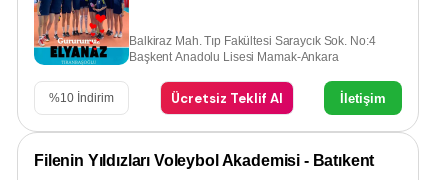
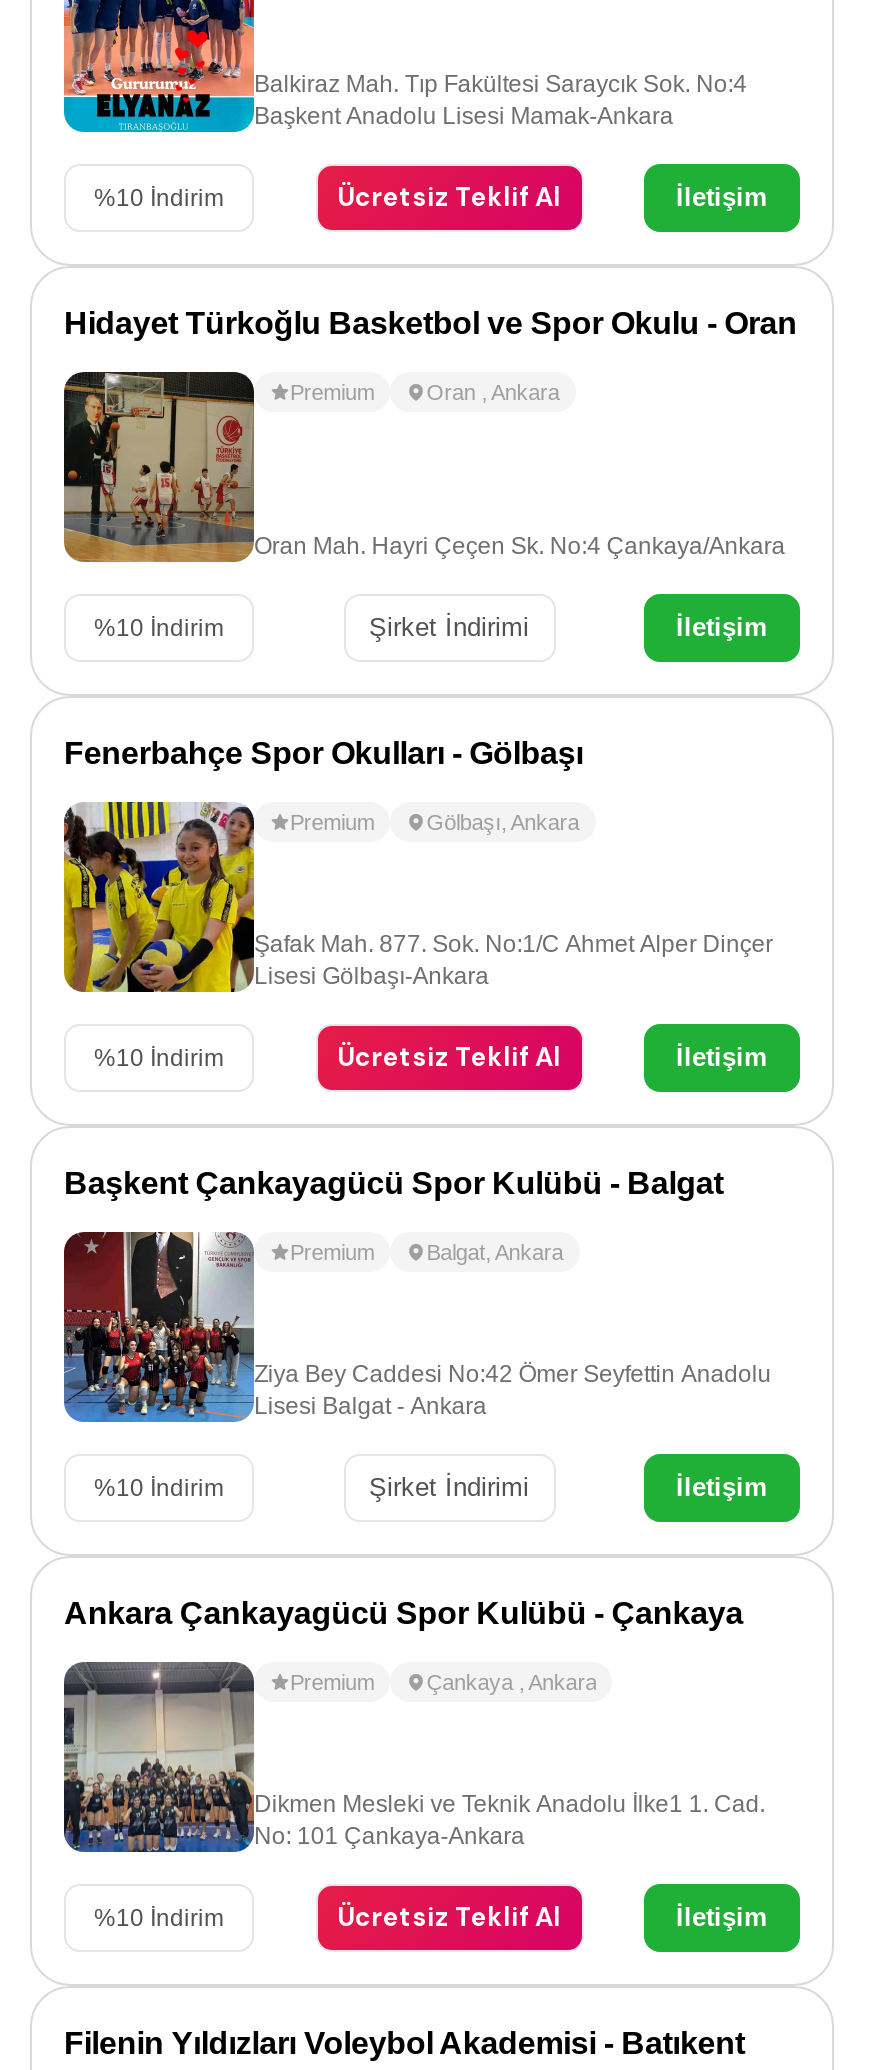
none -> [62,305,797,564] [image] | Hidayet Türkoğlu Basketbol ve Spor Okulu - Oran | Premium | Oran, Ankara
none -> [62,735,583,994] [image] | Fenerbahçe Spor Okulları - Gölbaşı | Premium | Gölbaşı, Ankara
none -> [62,1165,723,1424] [image] | Başkent Çankayagücü Spor Kulübü - Balgat | Premium | Balgat, Ankara
none -> [62,1595,743,1854] [image] | Ankara Çankayagücü Spor Kulübü - Çankaya | Premium | Çankaya, Ankara
none -> [94,531,785,642] Oran Mah. Hayri Çeçen Sk. No:4 Çankaya/Ankara | %10 İndirim | Şirket İndirimi | İletişim
none -> [94,929,773,1074] Şafak Mah. 877. Sok. No:1/C Ahmet Alper Dinçer | Lisesi Gölbaşı-Ankara | %10 İndirim | Ücretsiz Teklif Al | İletişim
none -> [94,1359,771,1502] Ziya Bey Caddesi No:42 Ömer Seyfettin Anadolu | Lisesi Balgat - Ankara | %10 İndirim | Şirket İndirimi | İletişim
none -> [94,1789,768,1934] Dikmen Mesleki ve Teknik Anadolu İlke1 1. Cad. | No: 101 Çankaya-Ankara | %10 İndirim | Ücretsiz Teklif Al | İletişim

